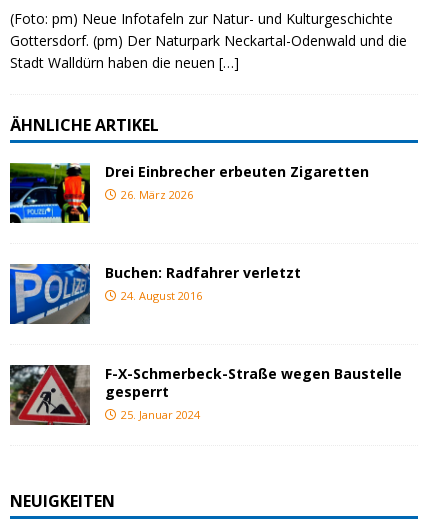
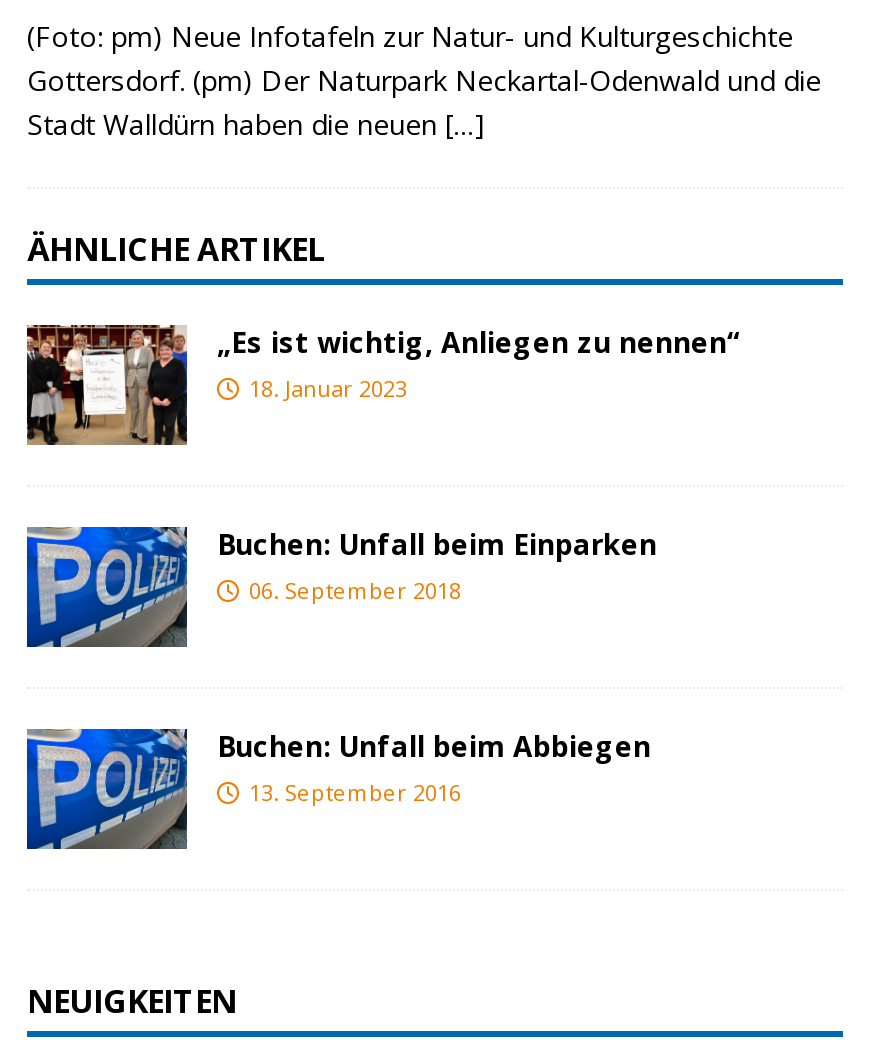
[9,162,369,224] [image] | Drei Einbrecher erbeuten Zigaretten | 26. März 2026 -> [25,323,739,447] [image] | „Es ist wichtig, Anliegen zu nennen“ | 18. Januar 2023
[105,263,301,303] Buchen: Radfahrer verletzt | 24. August 2016 -> [217,525,657,605] Buchen: Unfall beim Einparken | 06. September 2018
[9,364,402,426] [image] | F-X-Schmerbeck-Straße wegen Baustelle | gesperrt | 25. Januar 2024 -> [25,727,651,851] [image] | Buchen: Unfall beim Abbiegen | 13. September 2016

